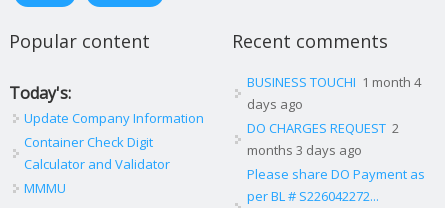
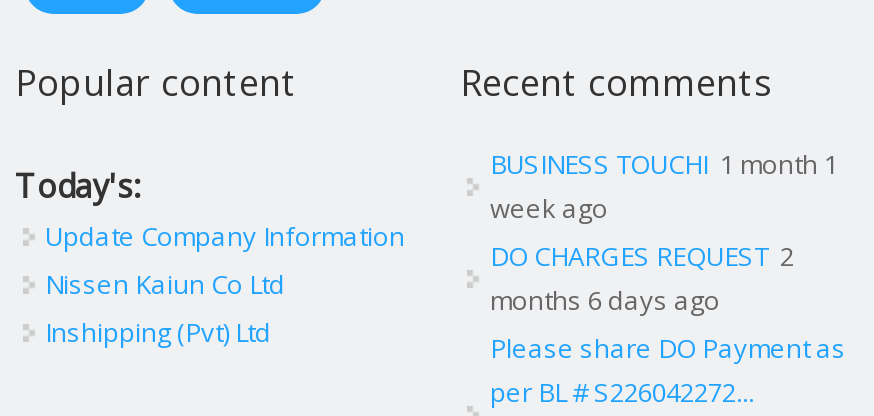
[246,73,420,91] BUSINESS TOUCHI 1 month 4 -> [490,147,838,183] BUSINESS TOUCHI 1 month 1
[246,95,302,113] days ago -> [490,191,608,227] week ago
[24,133,170,197] Container Check Digit | Calculator and Validator | MMMU -> [45,267,285,351] Nissen Kaiun Co Ltd | Inshipping (Pvt) Ltd
[246,141,361,159] months 3 days ago -> [490,283,720,319] months 6 days ago

